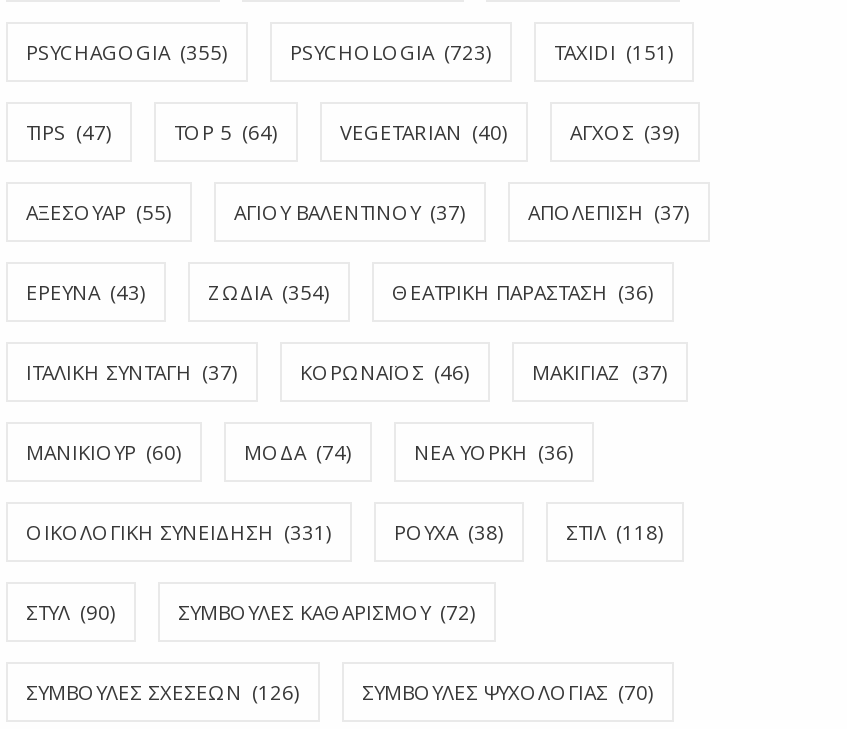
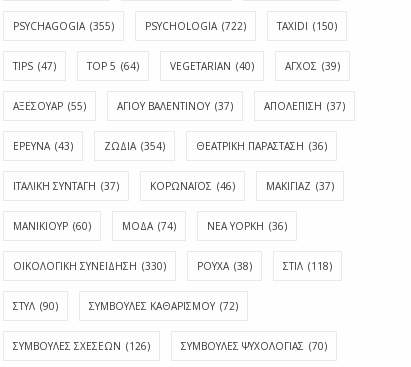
[290,38,492,66] PSYCHOLOGIA (723) -> [145,19,246,33] PSYCHOLOGIA (722)
[554,38,674,66] TAXIDI (151) -> [277,19,337,33] TAXIDI (150)
[26,518,332,546] ΟΙΚΟΛΟΓΙΚΗ ΣΥΝΕΙΔΗΣΗ (331) -> [13,259,166,273] ΟΙΚΟΛΟΓΙΚΗ ΣΥΝΕΙΔΗΣΗ (330)

